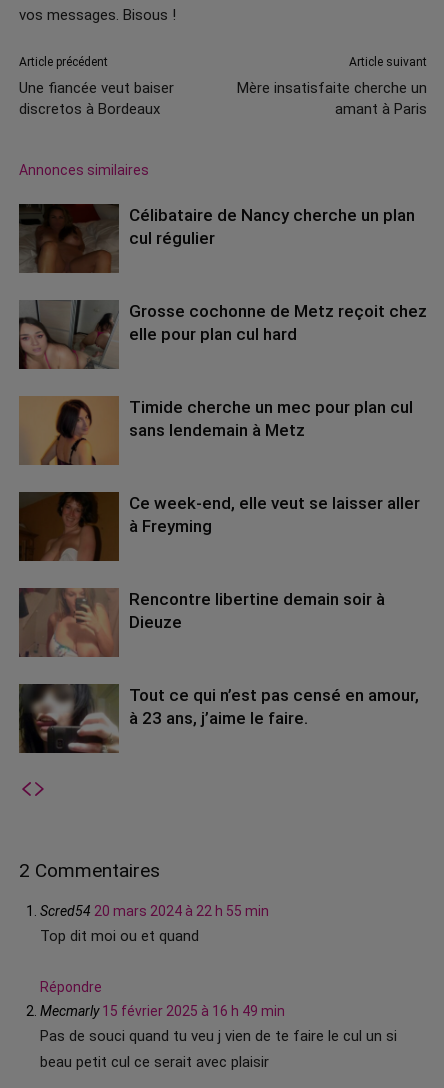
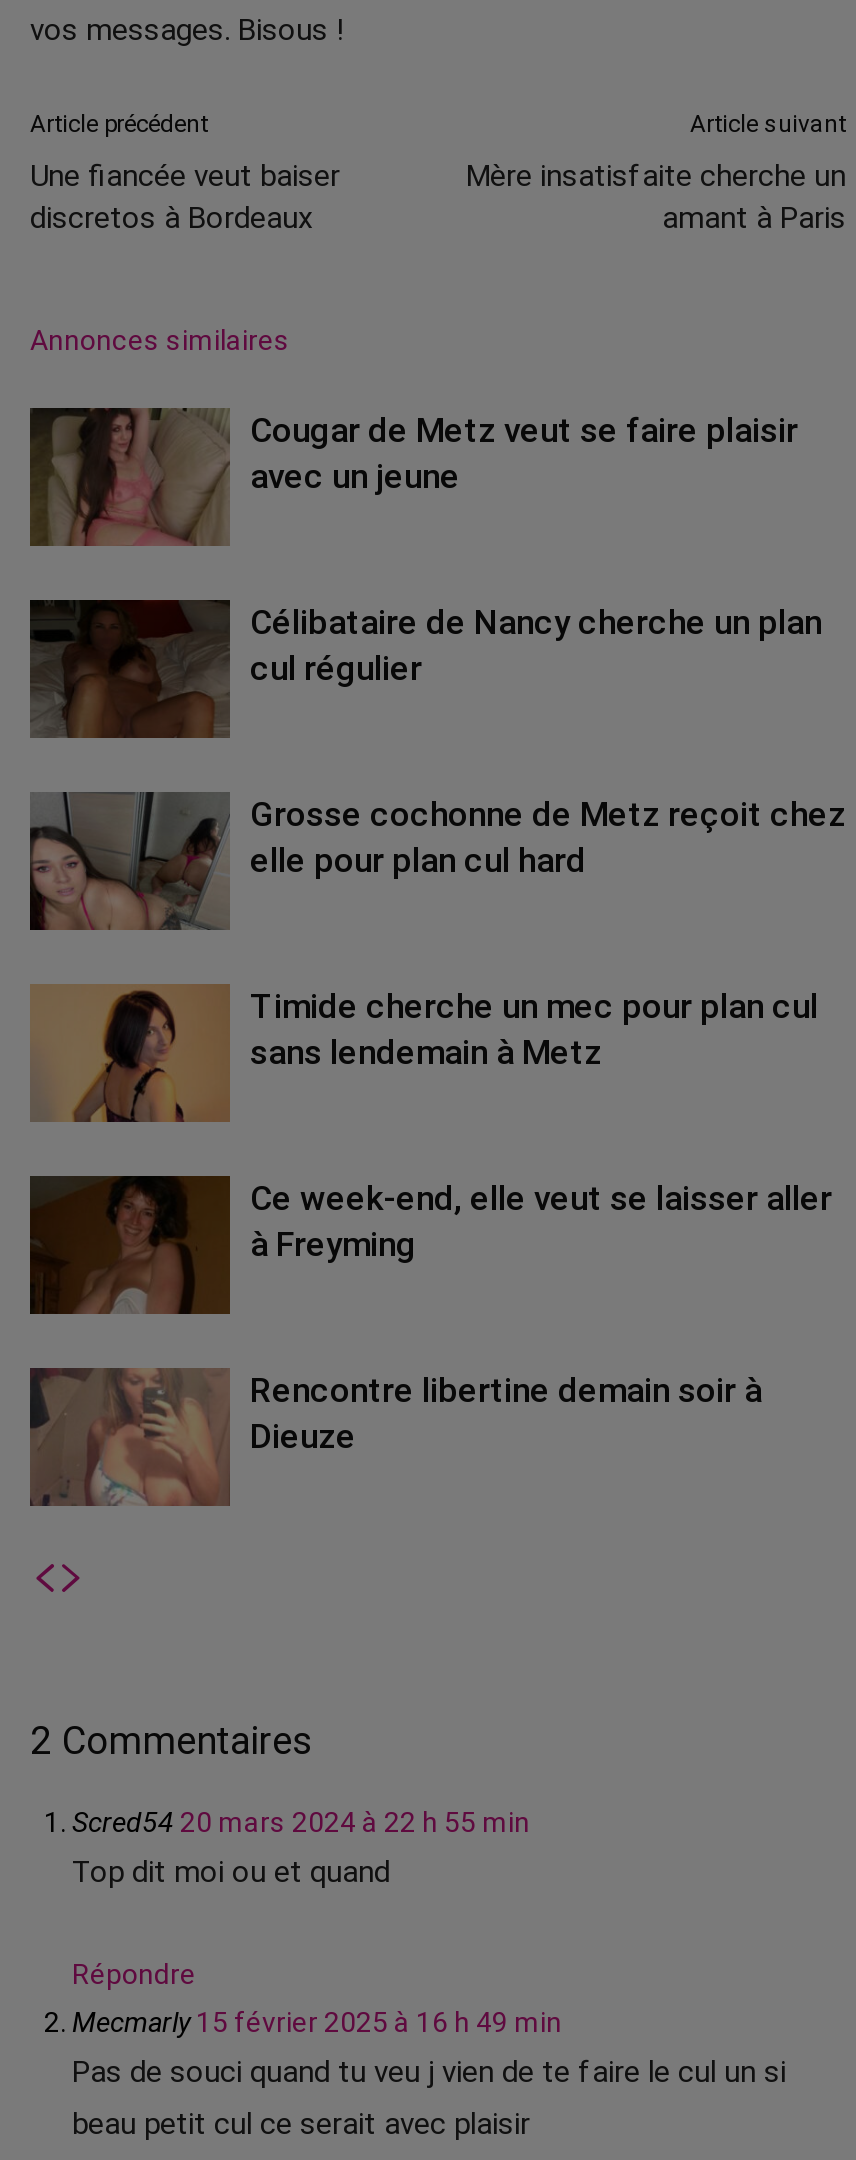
none -> [30,406,798,546] [image] | Cougar de Metz veut se faire plaisir | avec un jeune
moved [18,204,427,632] -> [28,600,846,1455]: [image] | Célibataire de Nancy cherche un plan | cul régulier | ... | Rencontre libertine demain soir à | Dieuze
[18,683,419,754] [image] | Tout ce qui n’est pas censé en amour, | à 23 ans, j’aime le faire. -> none

